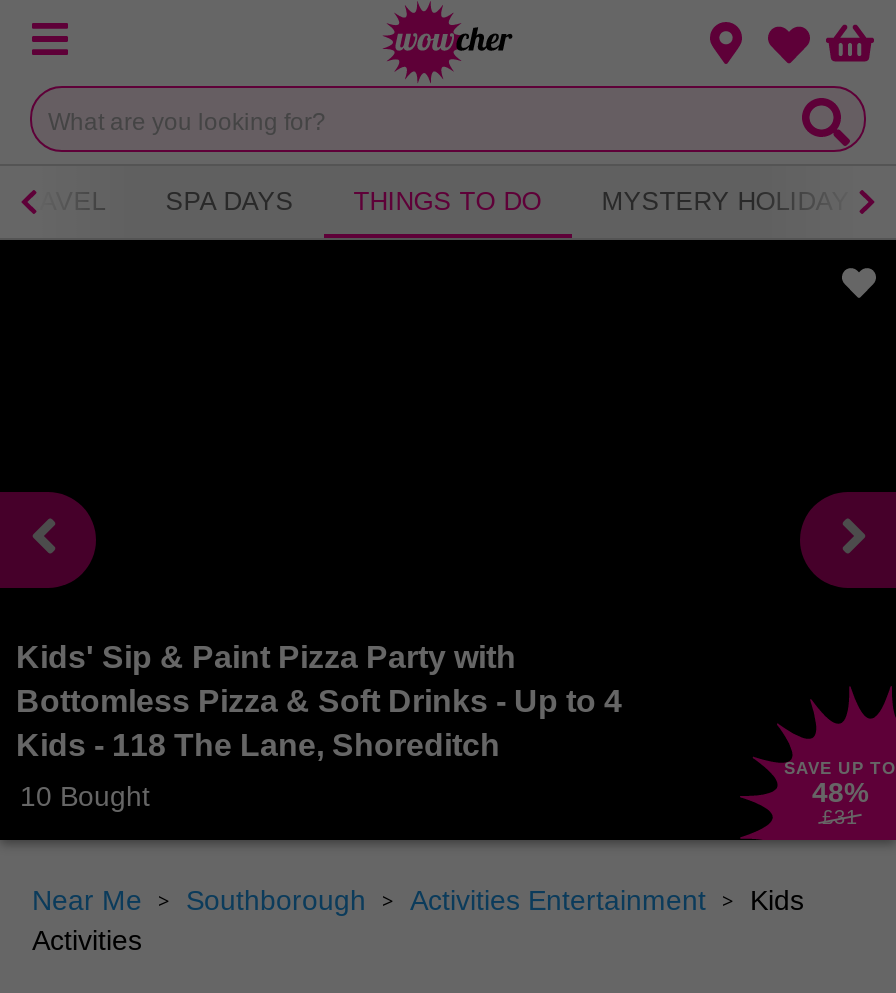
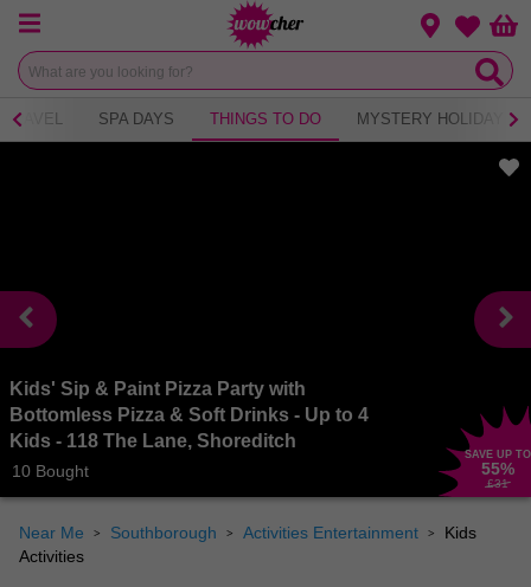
[812,775,868,807] 48% -> [481,459,514,478] 55%

